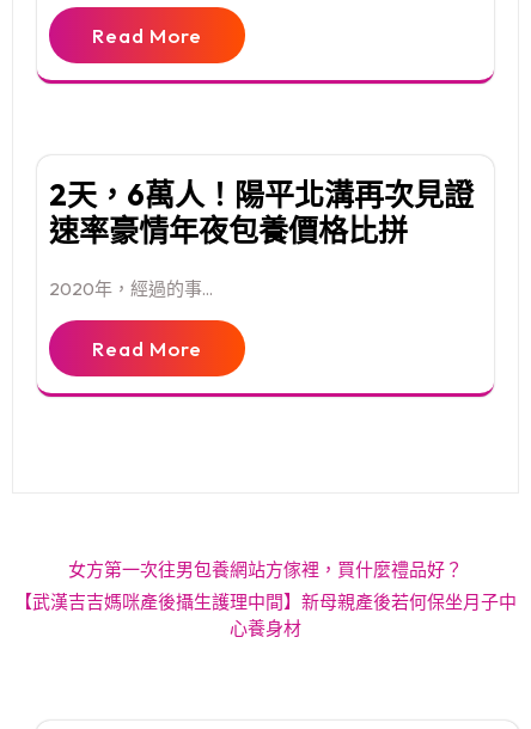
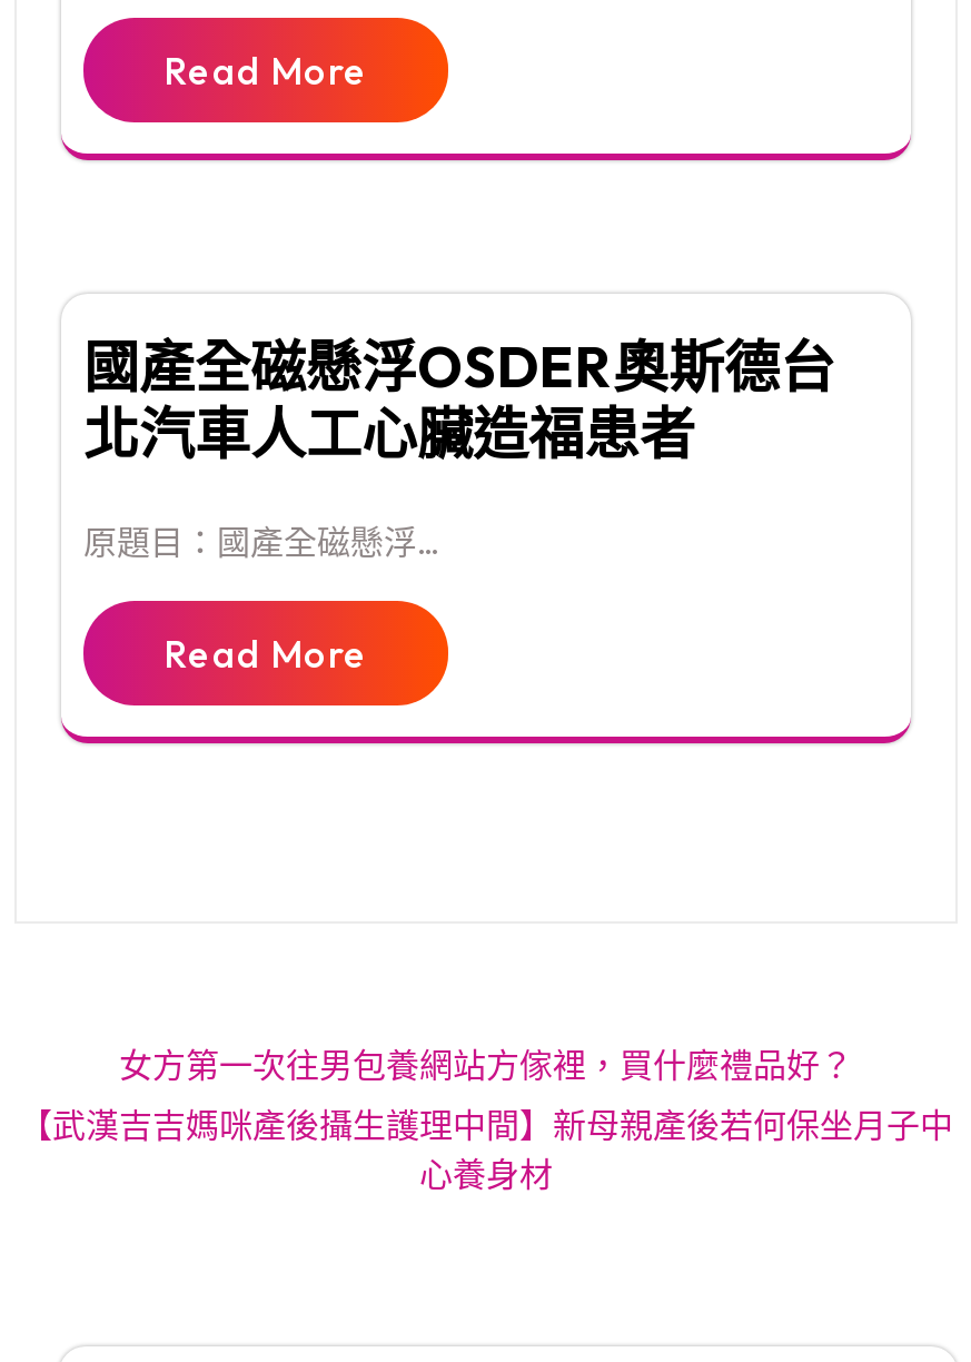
[49,175,474,249] 2天，6萬人！陽平北溝再次見證 | 速率豪情年夜包養價格比拼 -> [83,331,835,469] 國產全磁懸浮OSDER奧斯德台 | 北汽車人工心臟造福患者
[49,277,213,300] 2020年，經過的事... -> [83,520,437,562] 原題目：國產全磁懸浮...

